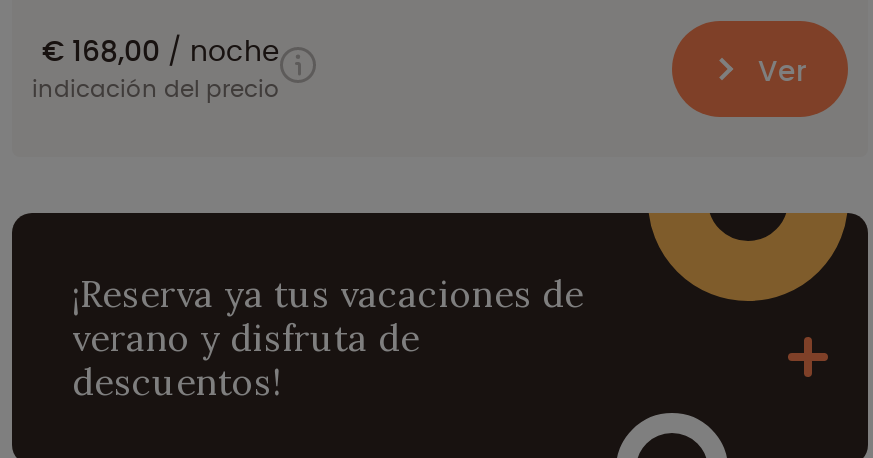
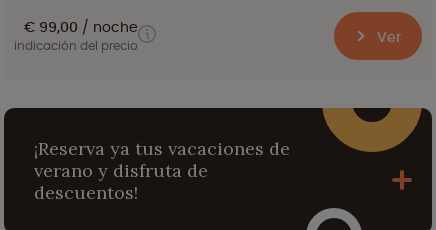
[42,32,280,72] € 168,00 noche -> [24,17,138,37] € 99,00 noche

